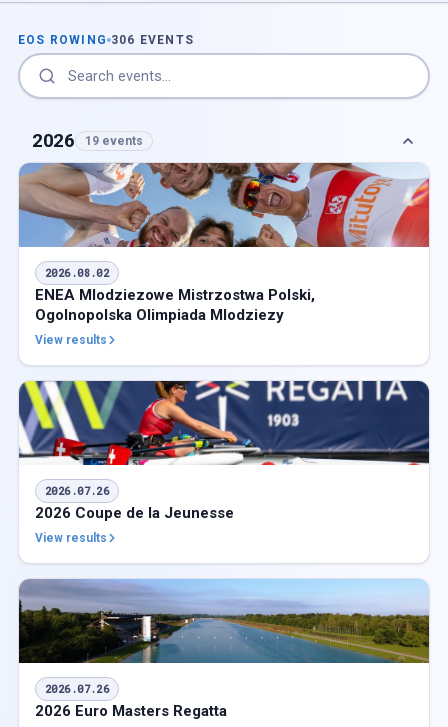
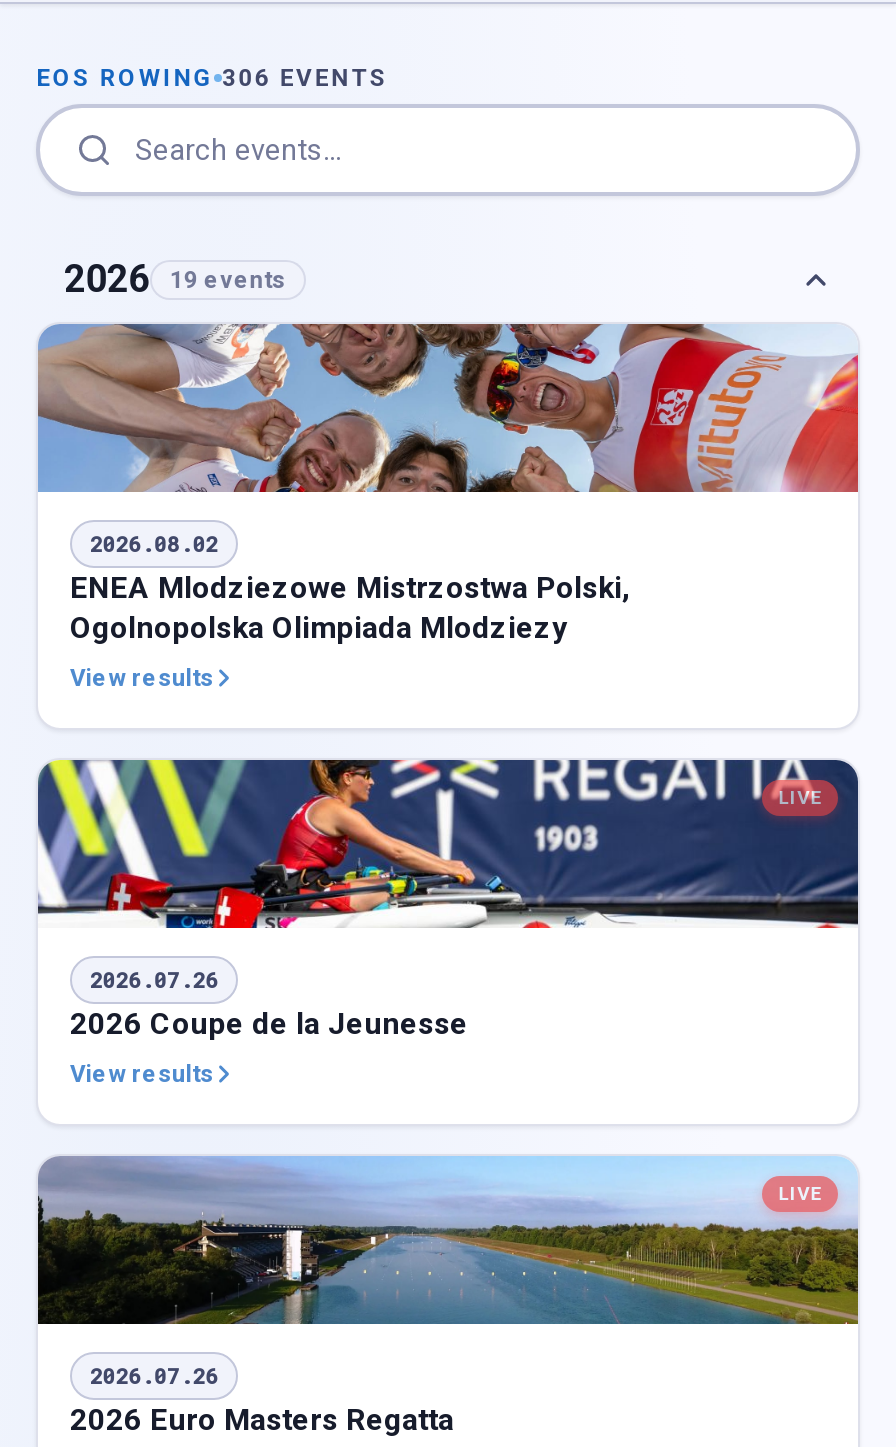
none -> [779,786,822,808] LIVE
none -> [779,1182,822,1204] LIVE

